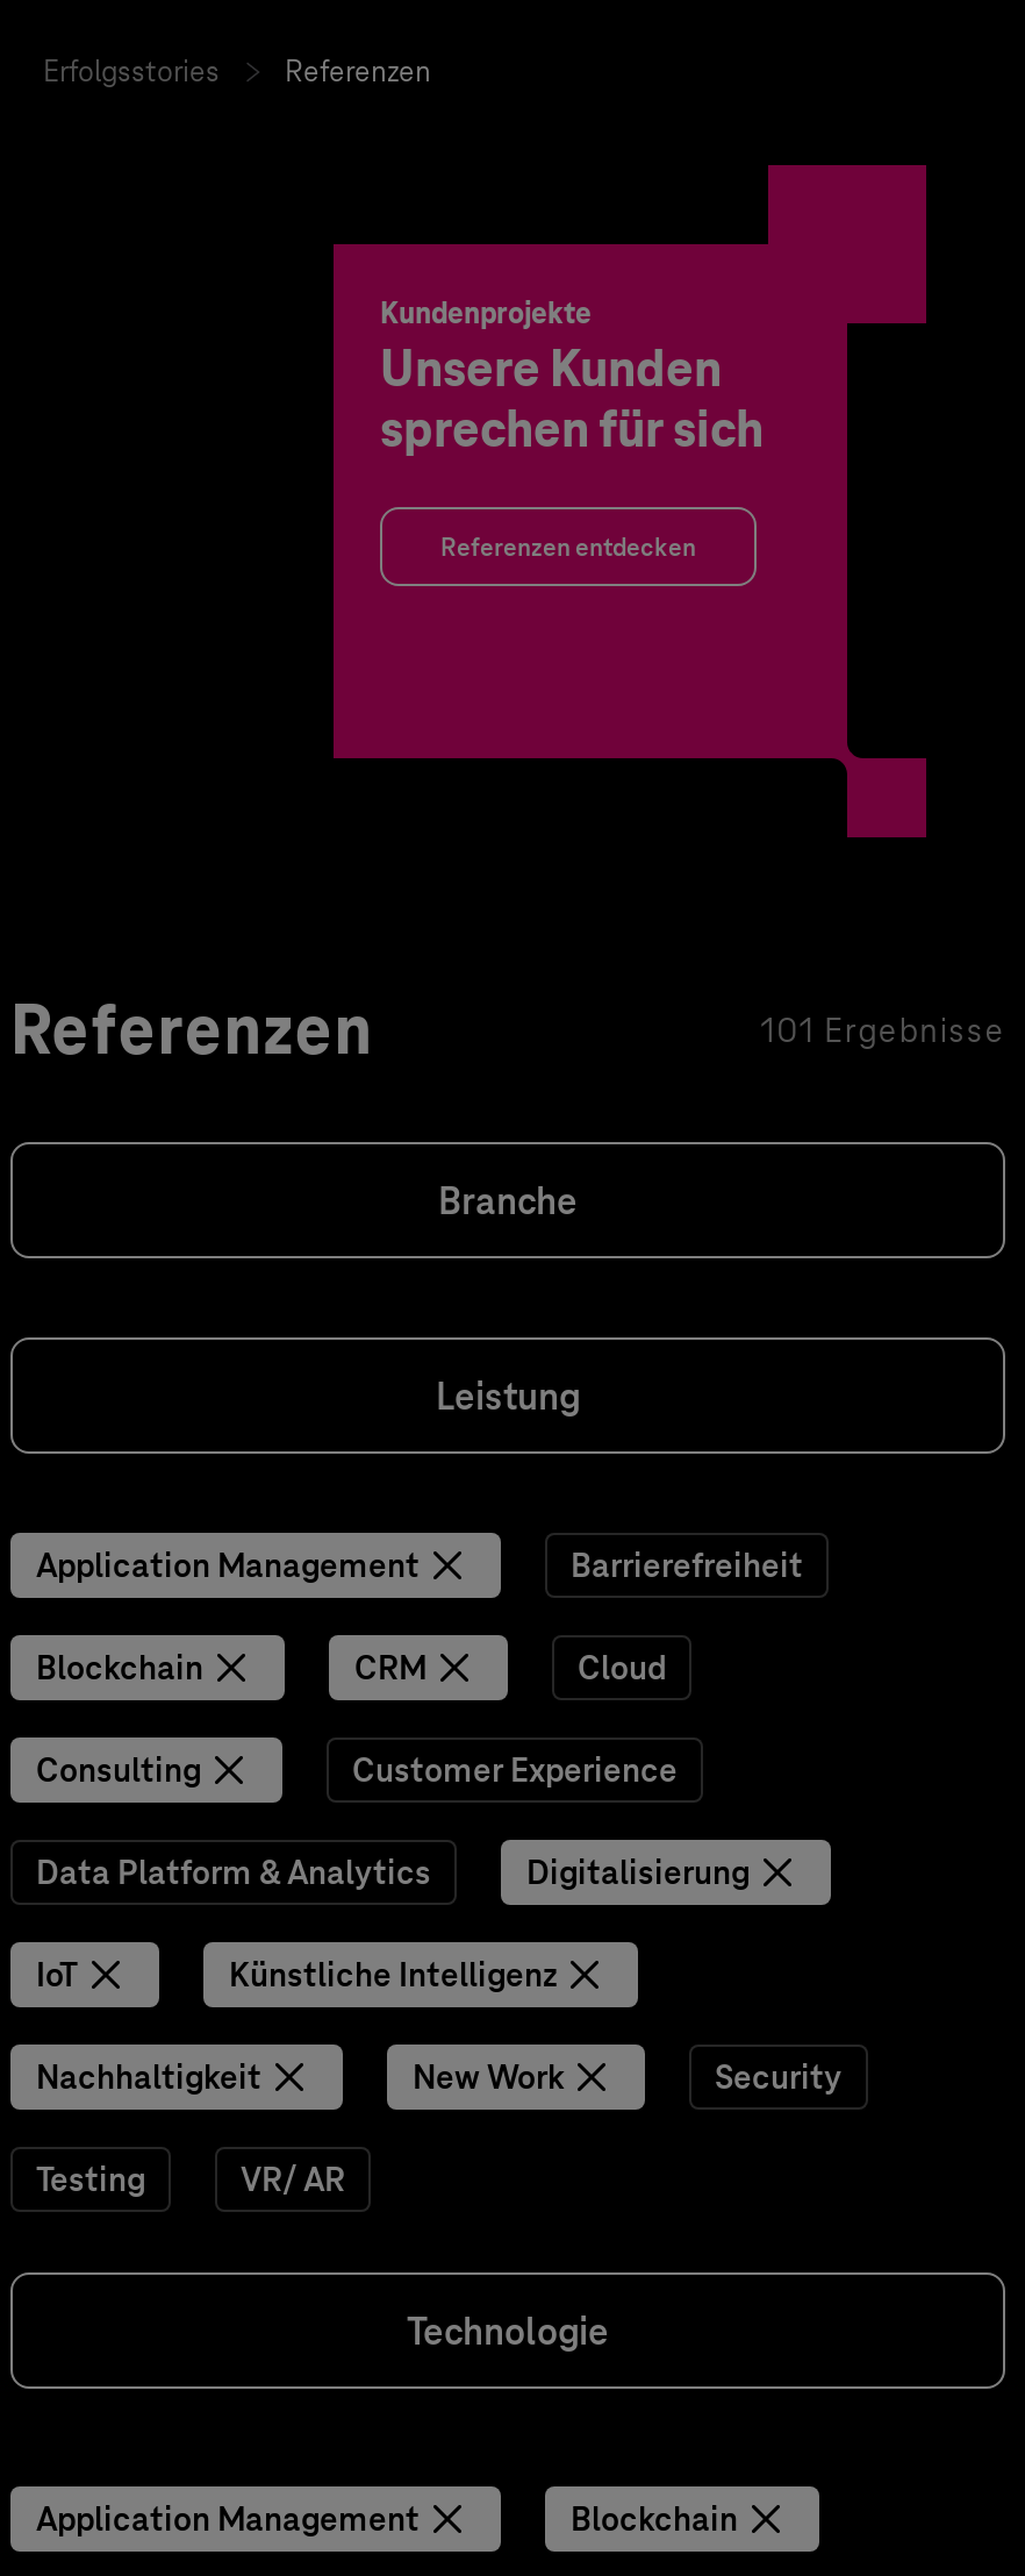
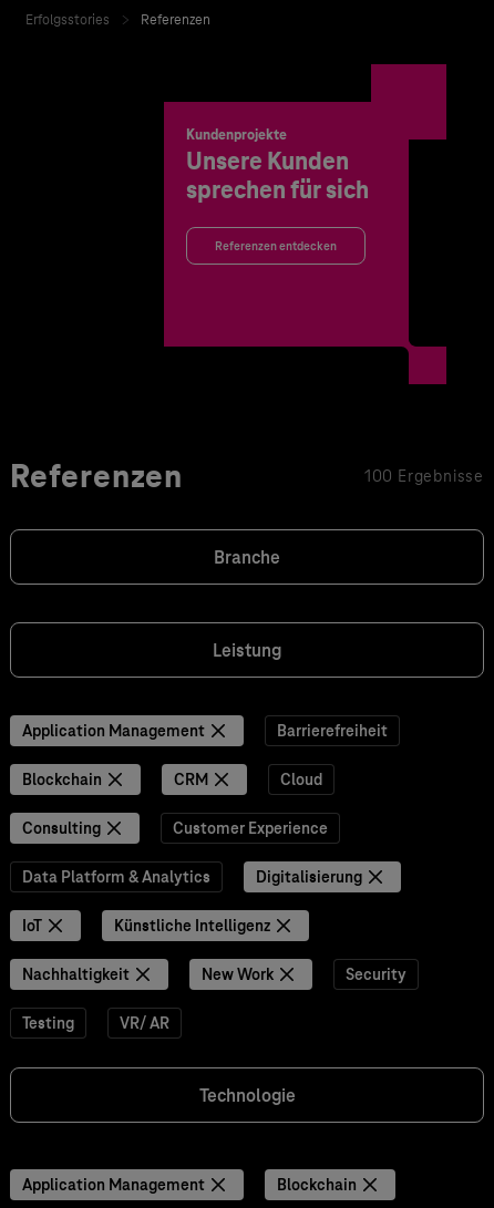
[761,1009,1005,1051] 101 Ergebnisse -> [364,466,484,486] 100 Ergebnisse

